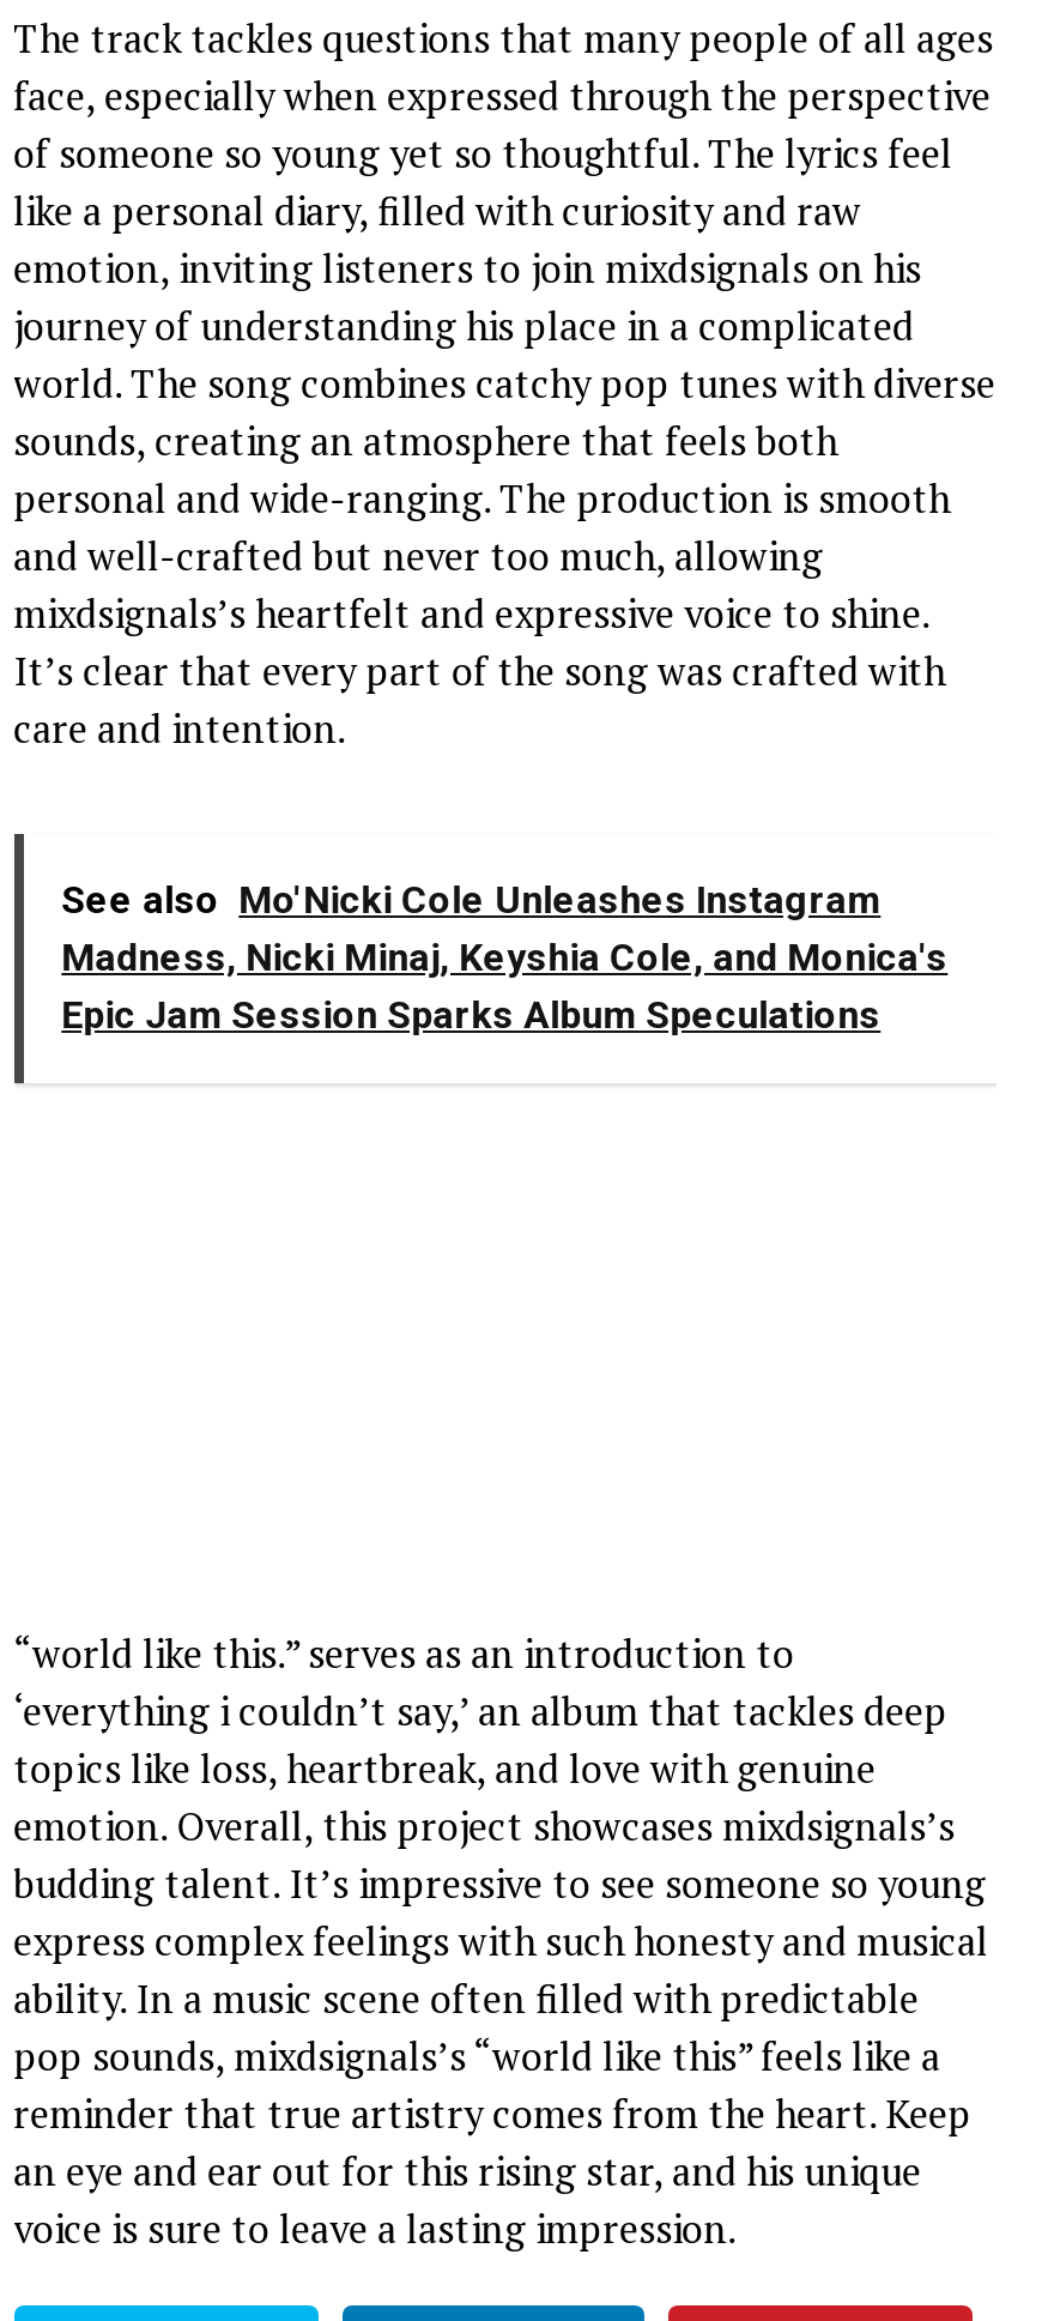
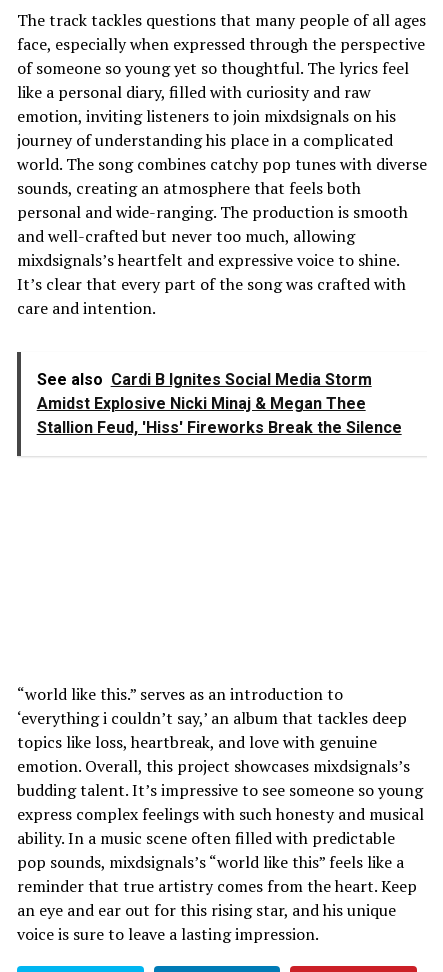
[62,877,948,1038] See also Mo'Nicki Cole Unleashes Instagram | Madness, Nicki Minaj, Keyshia Cole, and Monica's | Epic Jam Session Sparks Album Speculations -> [37,370,402,437] See also Cardi B Ignites Social Media Storm | Amidst Explosive Nicki Minaj & Megan Thee | Stallion Feud, 'Hiss' Fireworks Break the Silence

